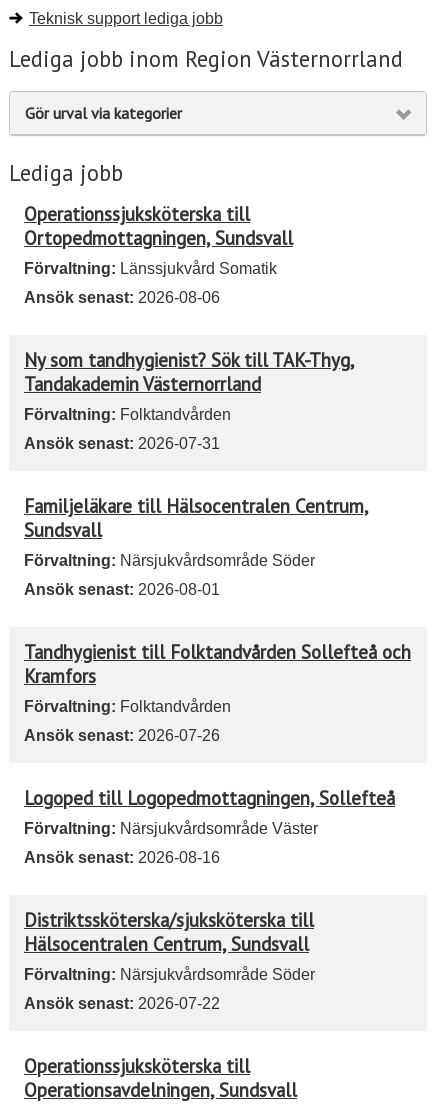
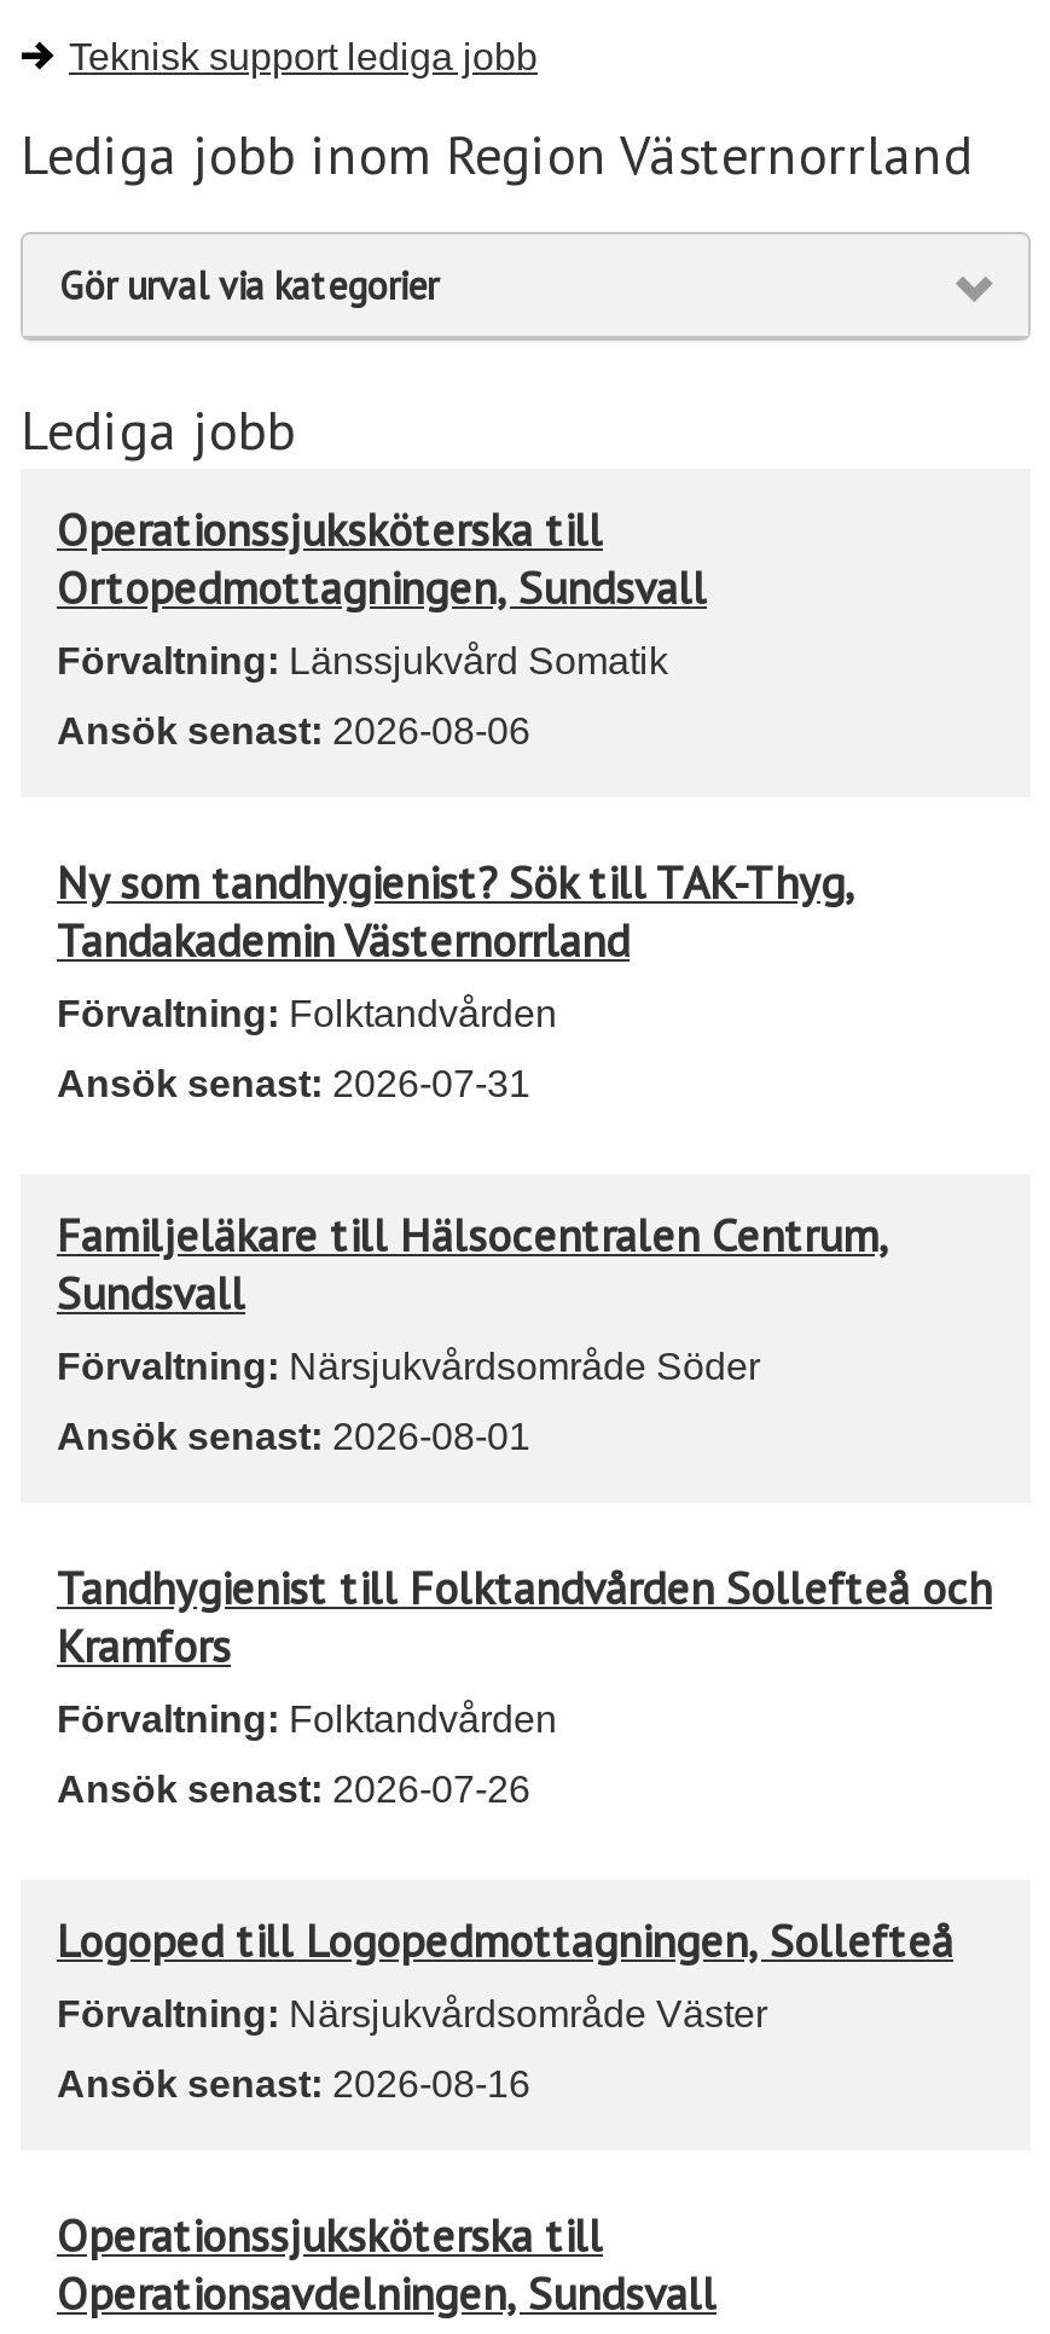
[24,908,315,1012] Distriktssköterska/sjuksköterska till | Hälsocentralen Centrum, Sundsvall | Förvaltning: Närsjukvårdsområde Söder | Ansök senast: 2026-07-22 -> none

